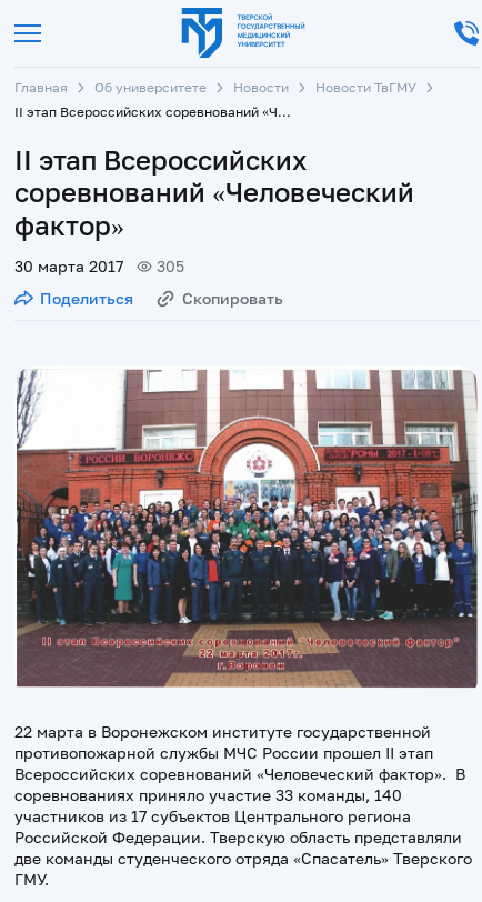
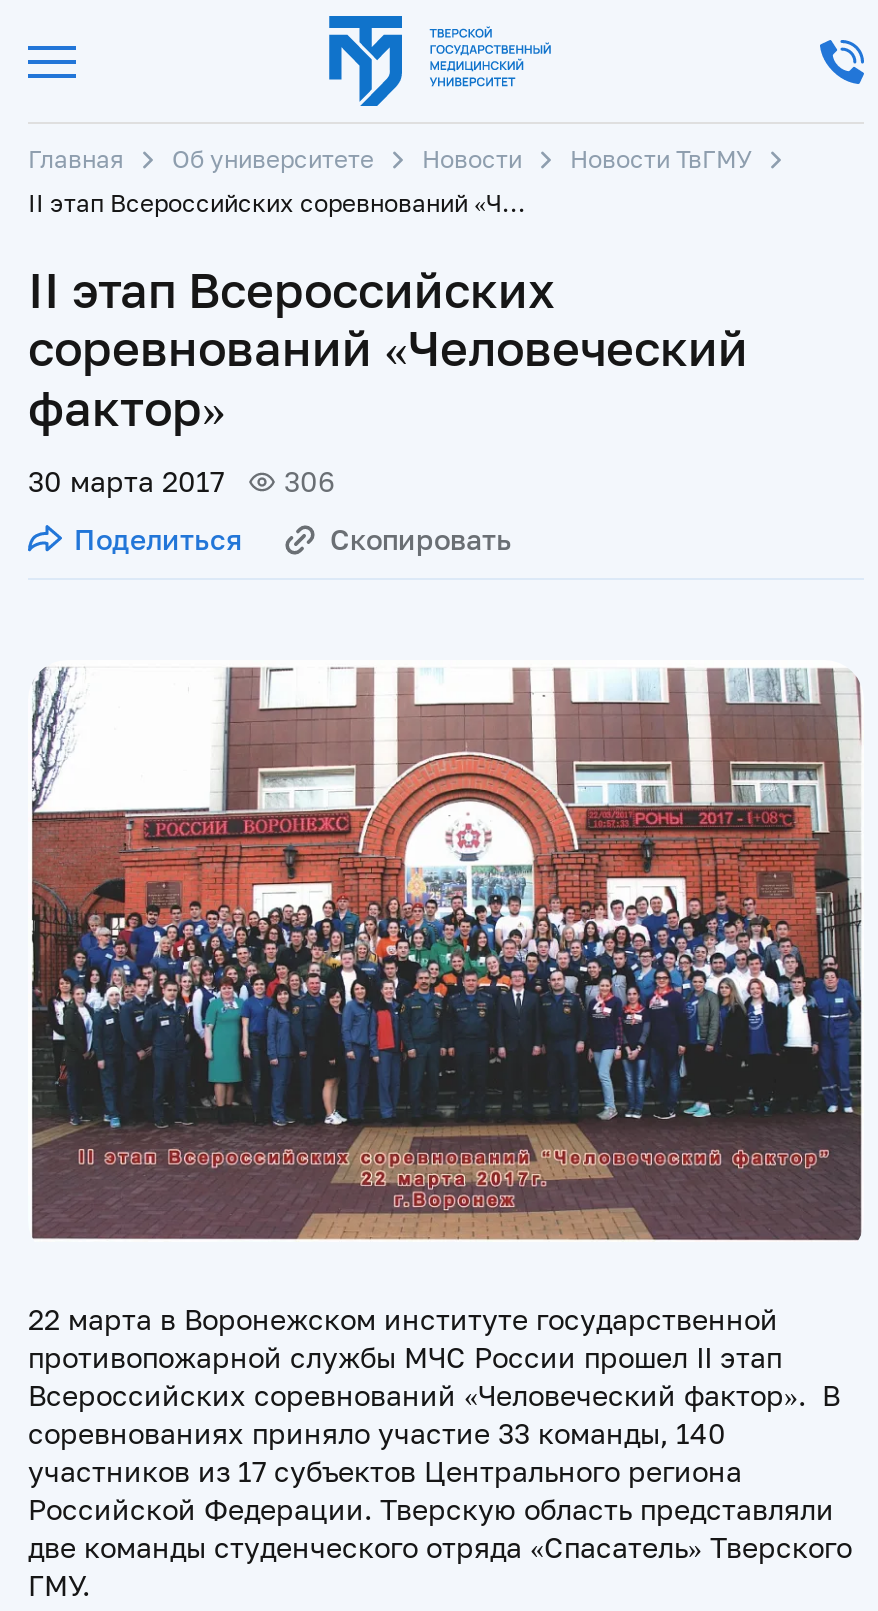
[14,257,184,275] 30 марта 2017 305 -> [28,464,334,498] 30 марта 2017 306

